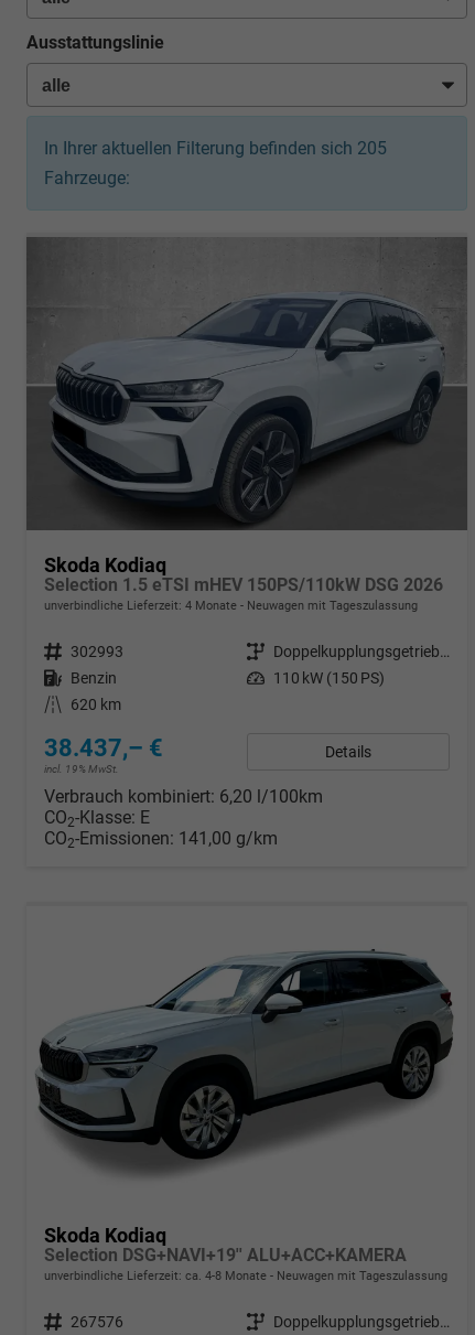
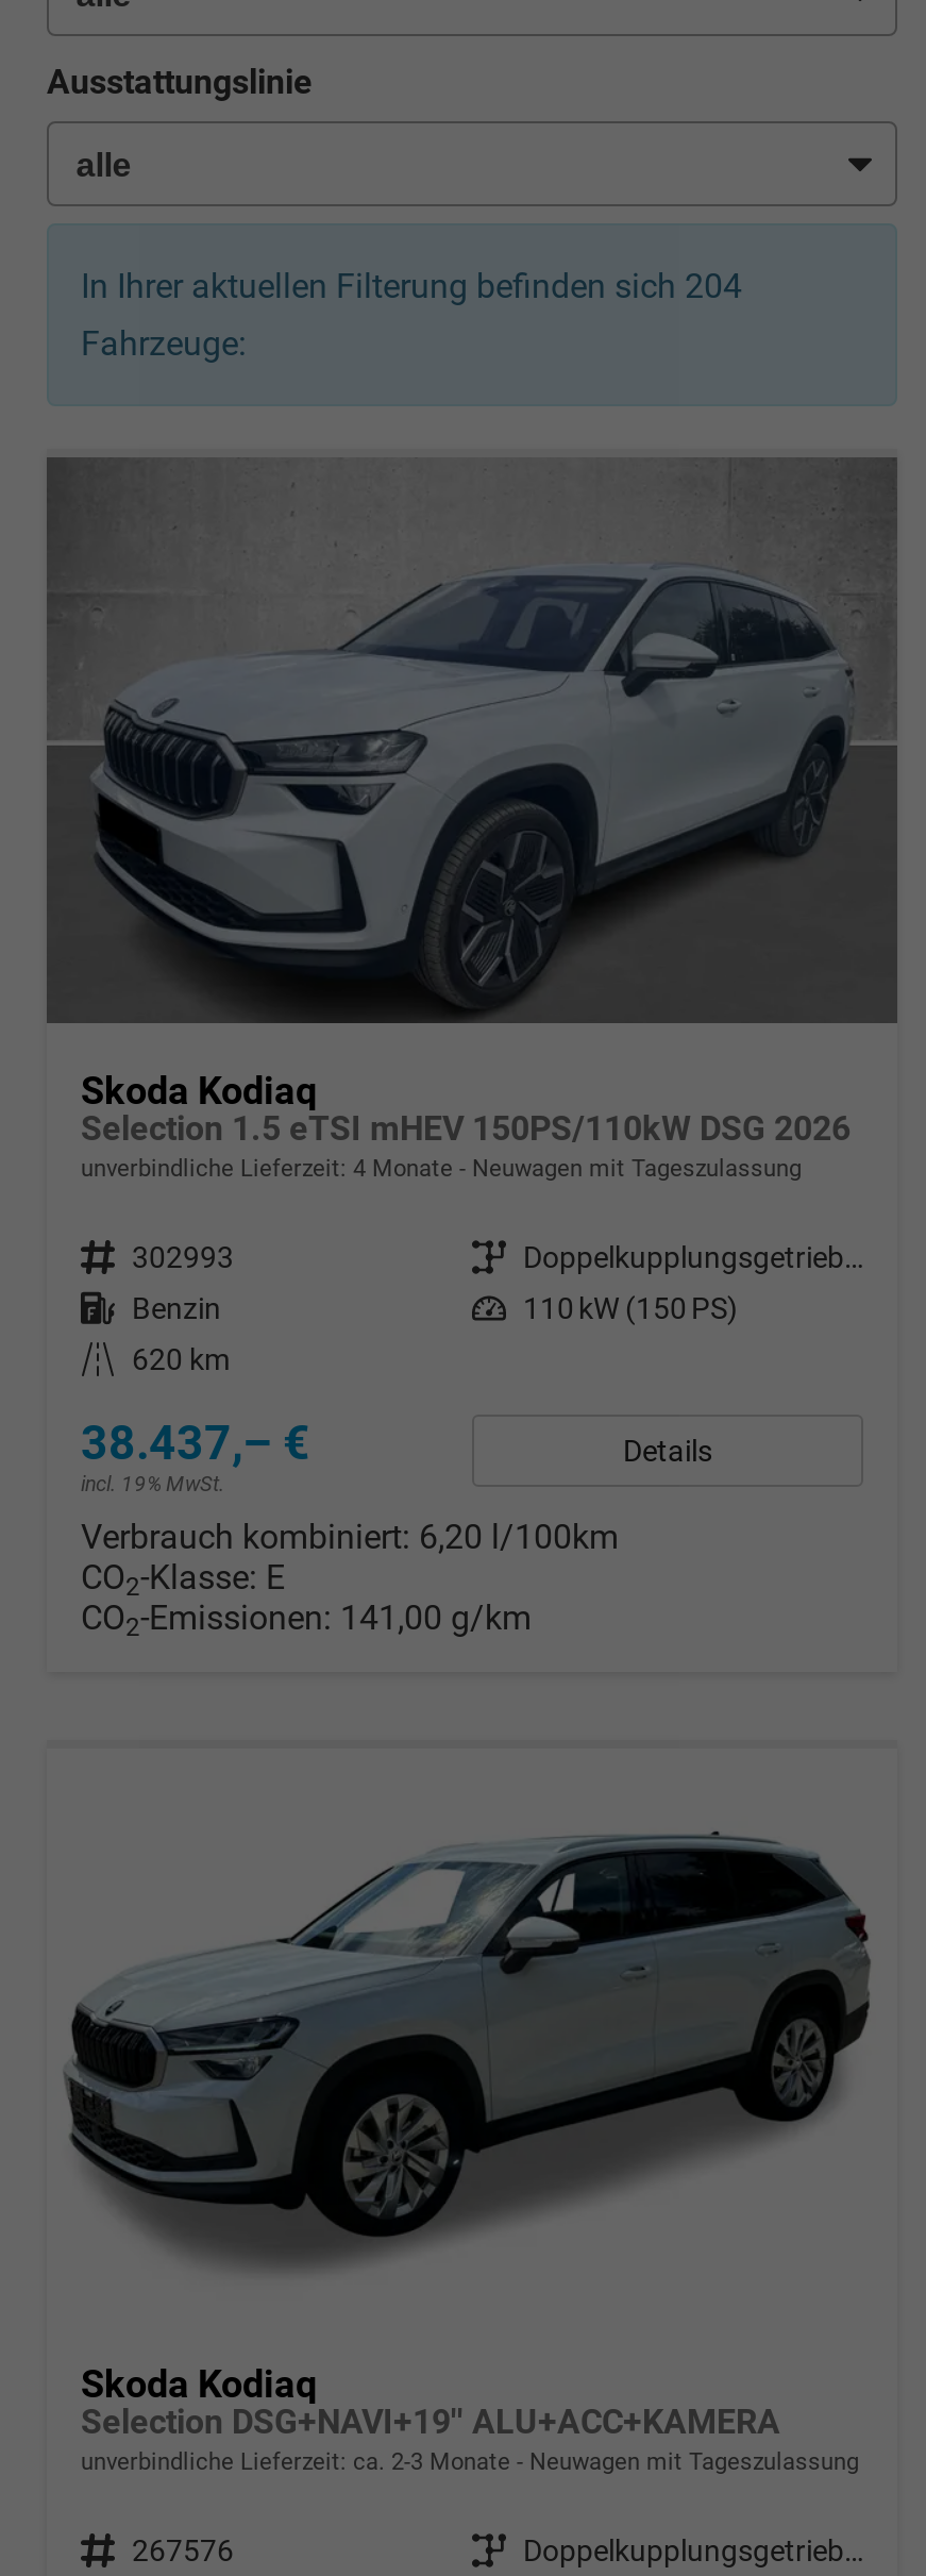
[44,137,387,158] In Ihrer aktuellen Filterung befinden sich 205 -> [81,265,742,305] In Ihrer aktuellen Filterung befinden sich 204
[44,1269,447,1283] unverbindliche Lieferzeit: ca. 4-8 Monate Neuwagen mit Tageszulassung -> [81,2448,859,2476] unverbindliche Lieferzeit: ca. 2-3 Monate Neuwagen mit Tageszulassung

